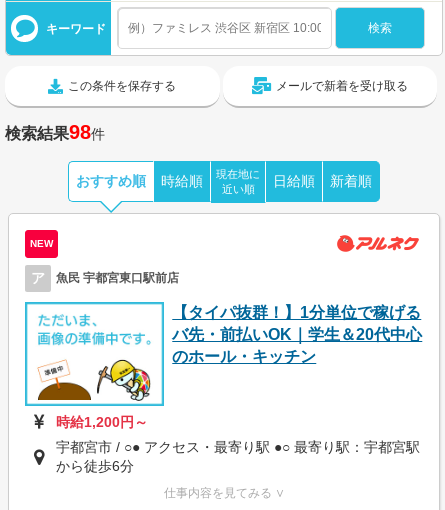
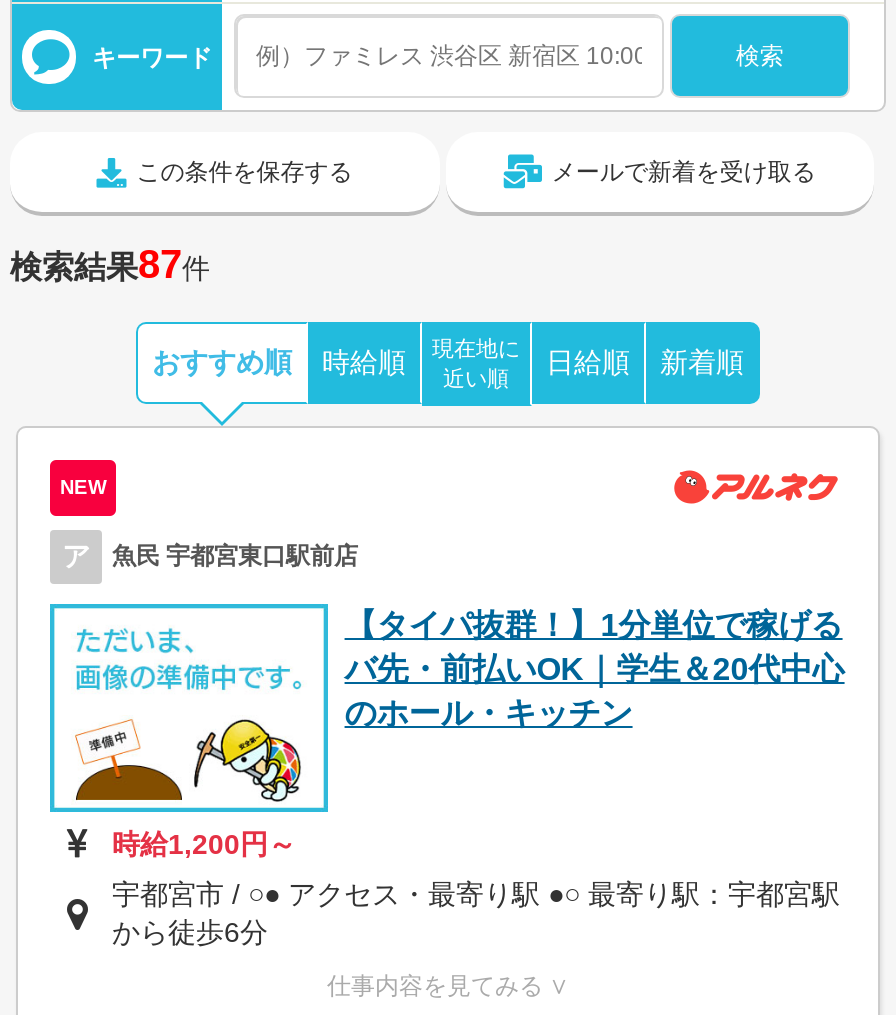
[5,121,105,143] 検索結果98件 -> [10,241,210,285] 検索結果87件

